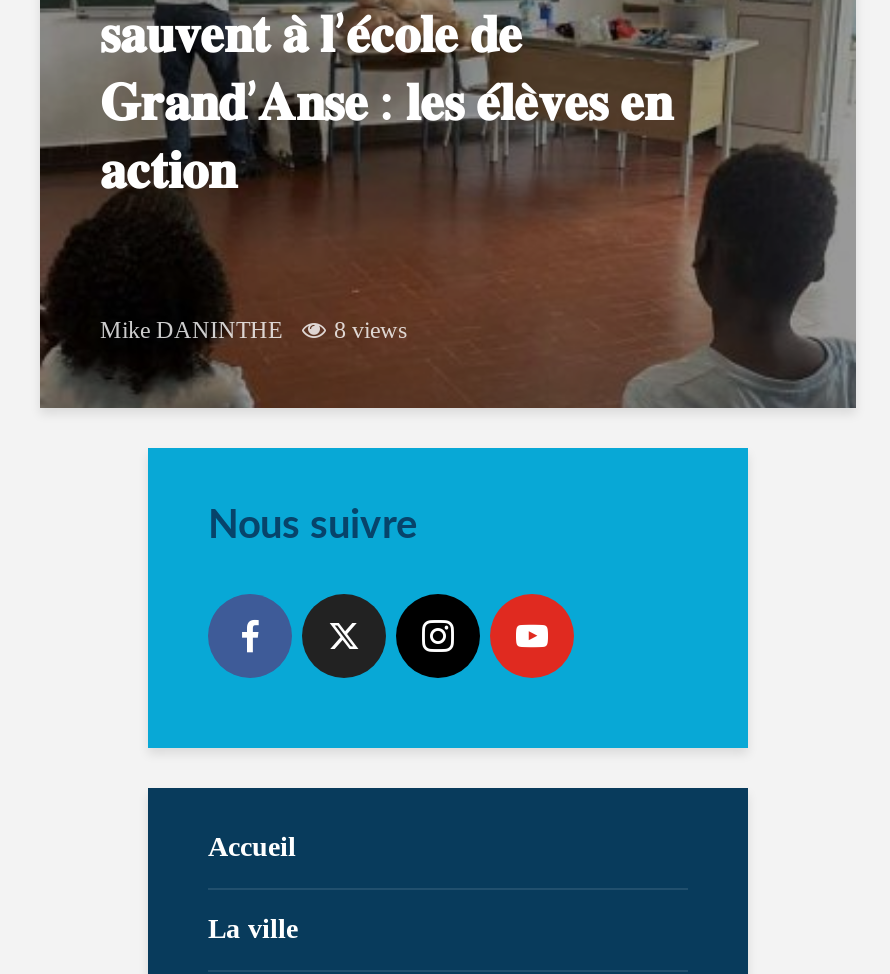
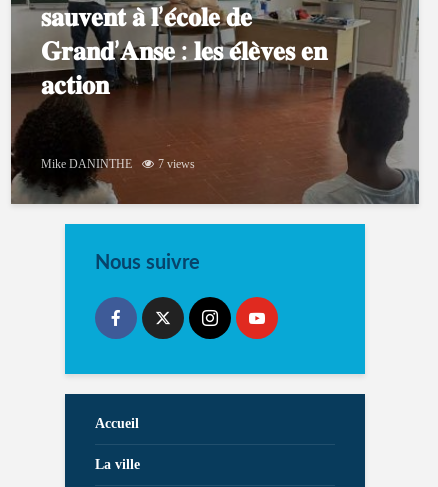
[100,315,408,343] Mike DANINTHE 8 views -> [41,157,195,171] Mike DANINTHE 7 views

